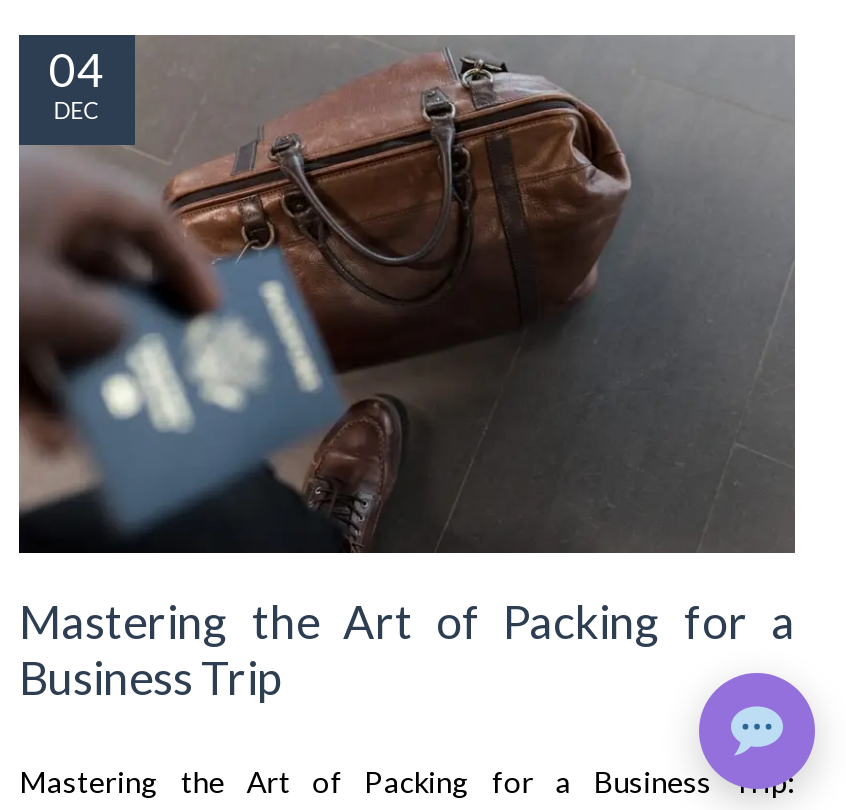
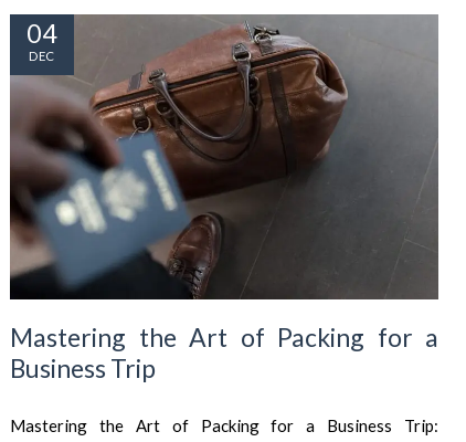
[697,671,817,771] [image] -> none

